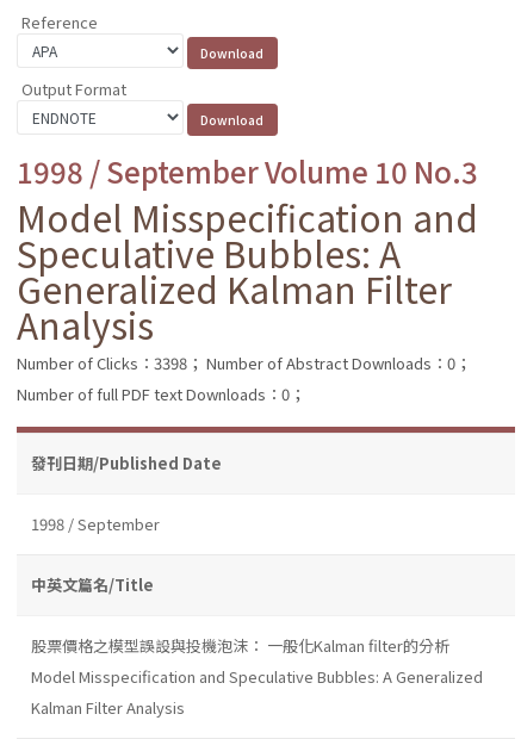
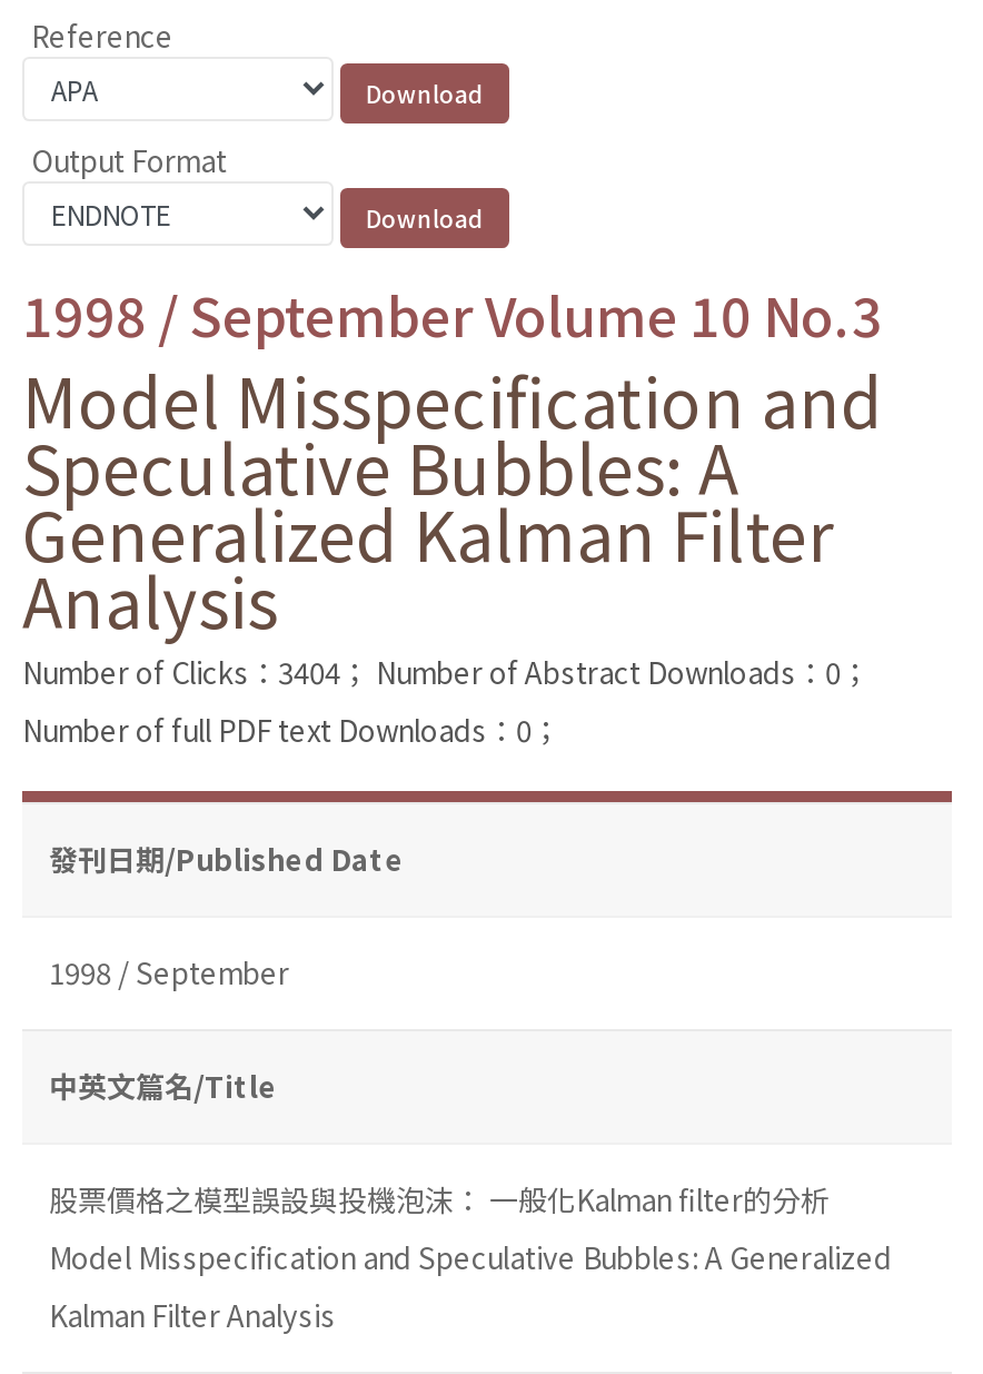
[17,351,471,374] Number of Clicks：3398； Number of Abstract Downloads：0； -> [22,650,870,692] Number of Clicks：3404； Number of Abstract Downloads：0；

